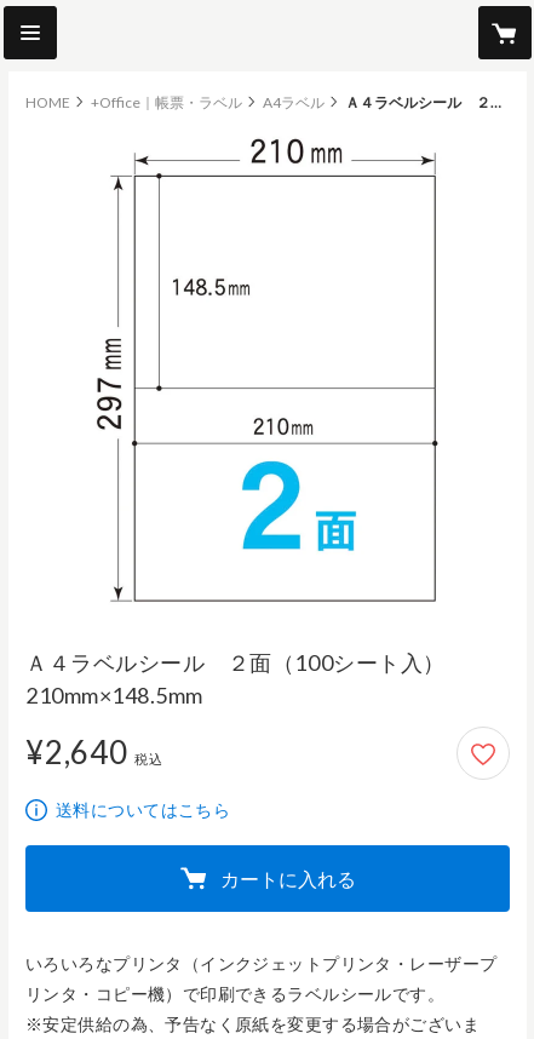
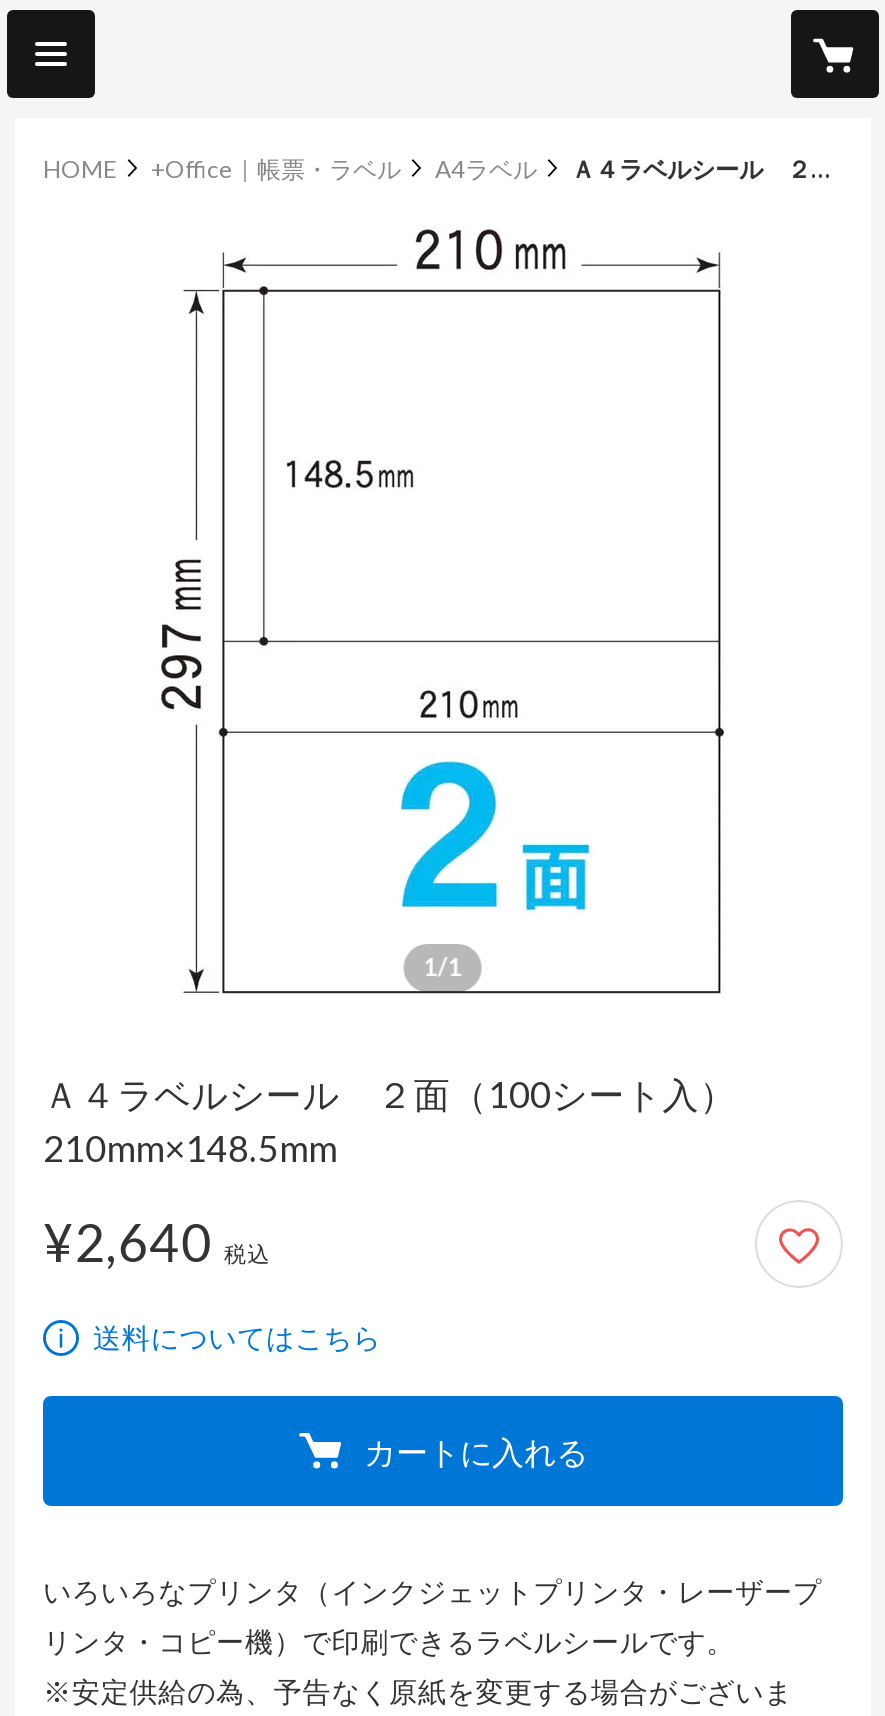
none -> [424,951,462,981] 1/1

